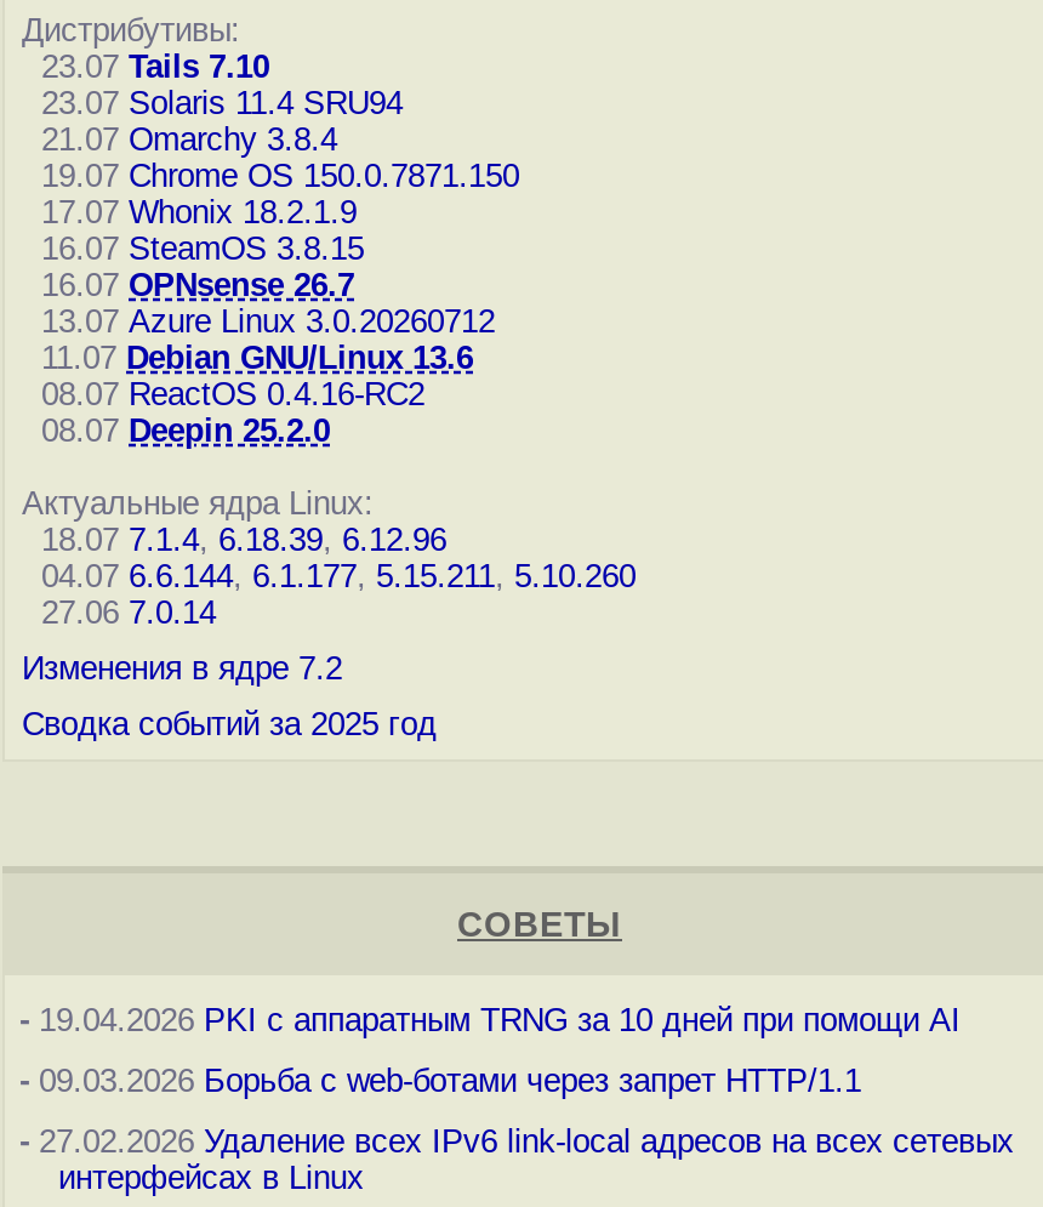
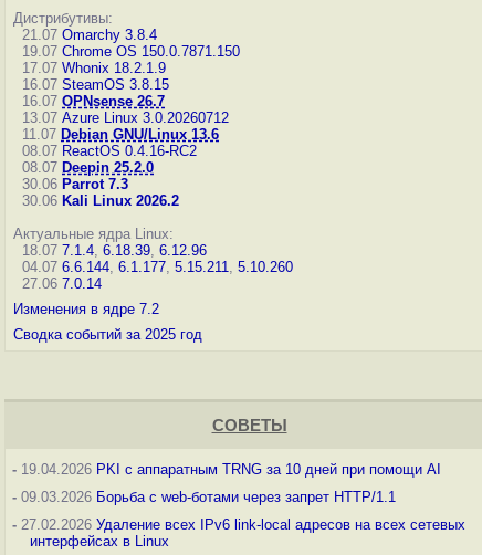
[22,49,403,121] 23.07 Tails 7.10 | 23.07 Solaris 11.4 SRU94 -> none
moved [22,121,519,449] -> [13,27,240,176]: 21.07 Omarchy 3.8.4 | 19.07 Chrome OS 150.0.7871.150 | 17.07 Whonix 18.2.1.9 | ... | 08.07 ReactOS 0.4.16-RC2 | 08.07 Deepin 25.2.0
none -> [13,176,179,209] 30.06 Parrot 7.3 | 30.06 Kali Linux 2026.2

